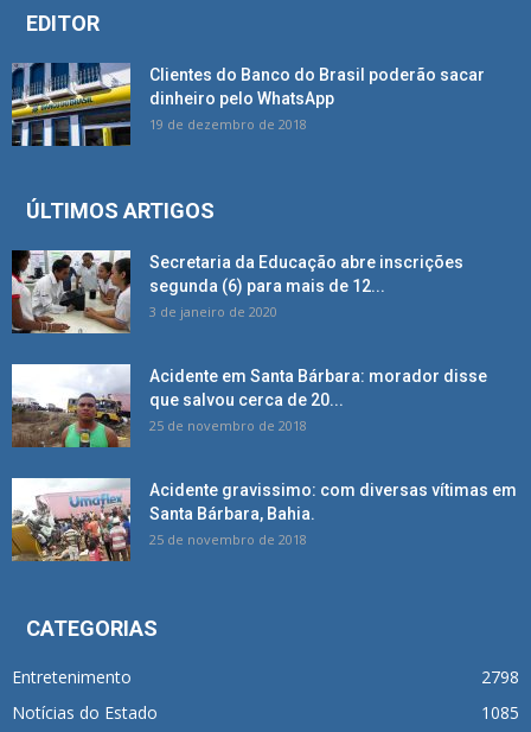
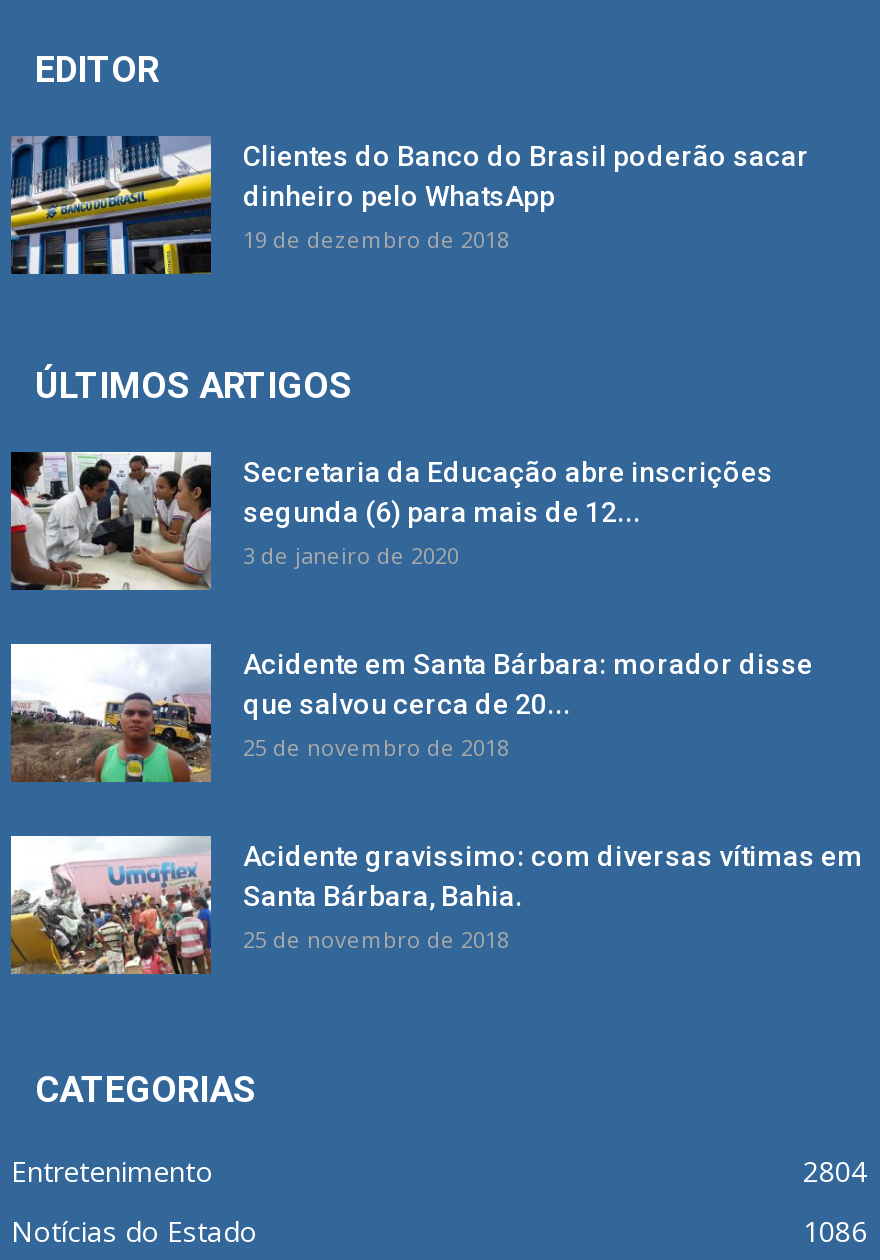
[481,665,519,688] 2798 -> [803,1151,867,1189] 2804
[481,701,519,723] 1085 -> [803,1211,867,1249] 1086

